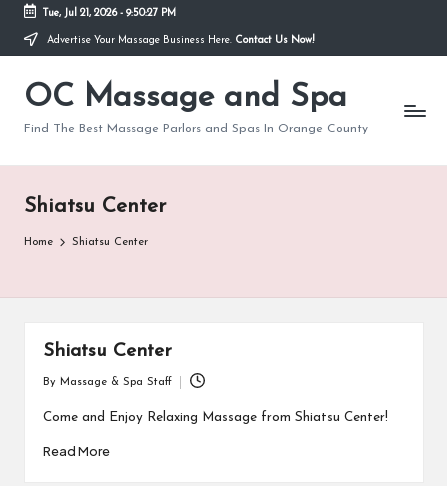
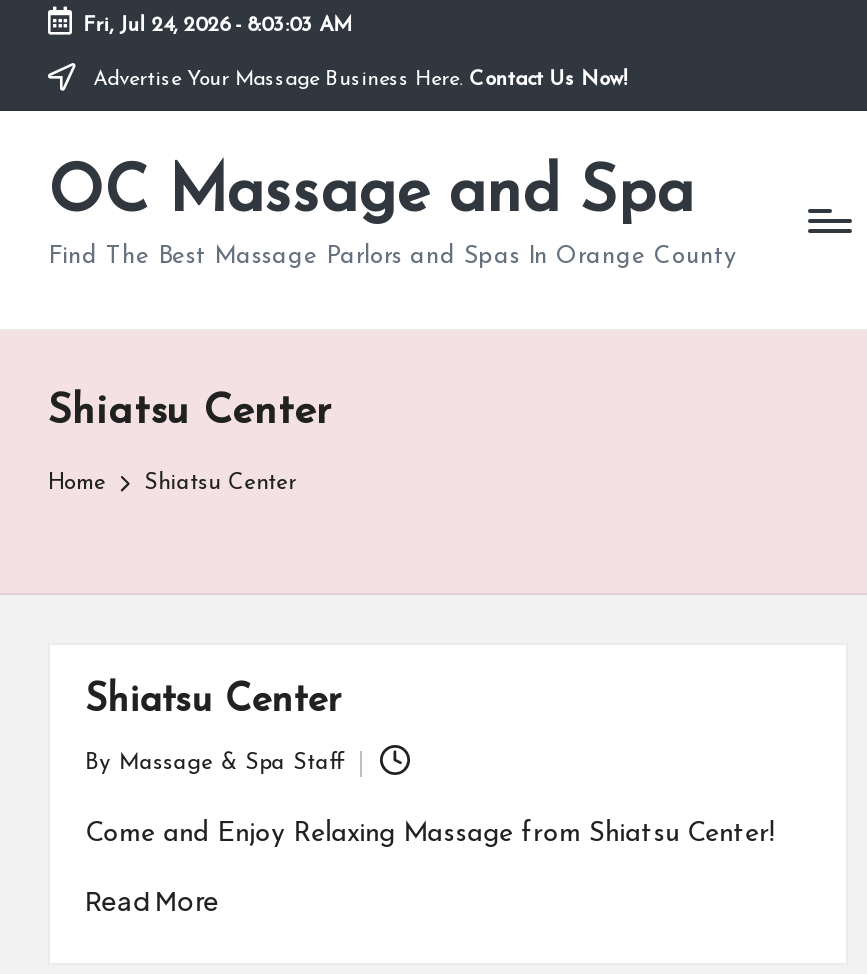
[42,8,176,19] Tue, Jul 21, 2026 - 9:50:27 PM -> [83,15,351,37] Fri, Jul 24, 2026 - 8:03:03 AM

